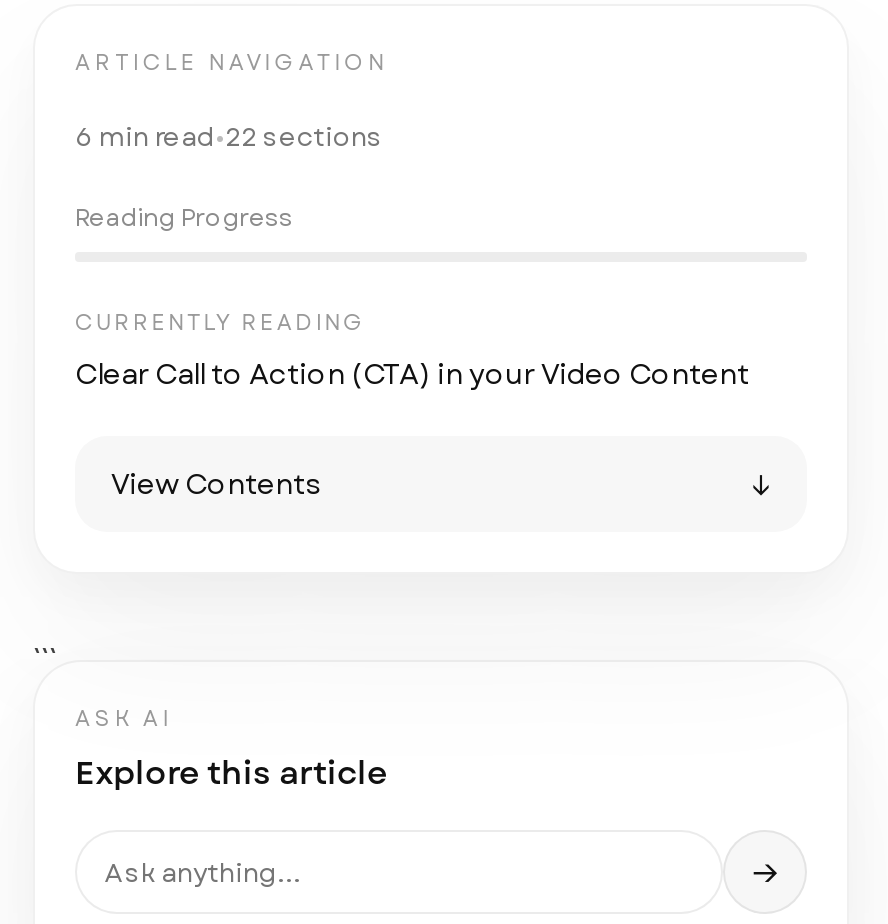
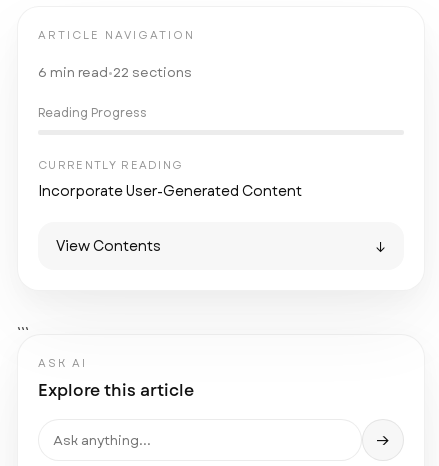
[75,355,749,395] Clear Call to Action (CTA) in your Video Content -> [38,181,302,201] Incorporate User-Generated Content

